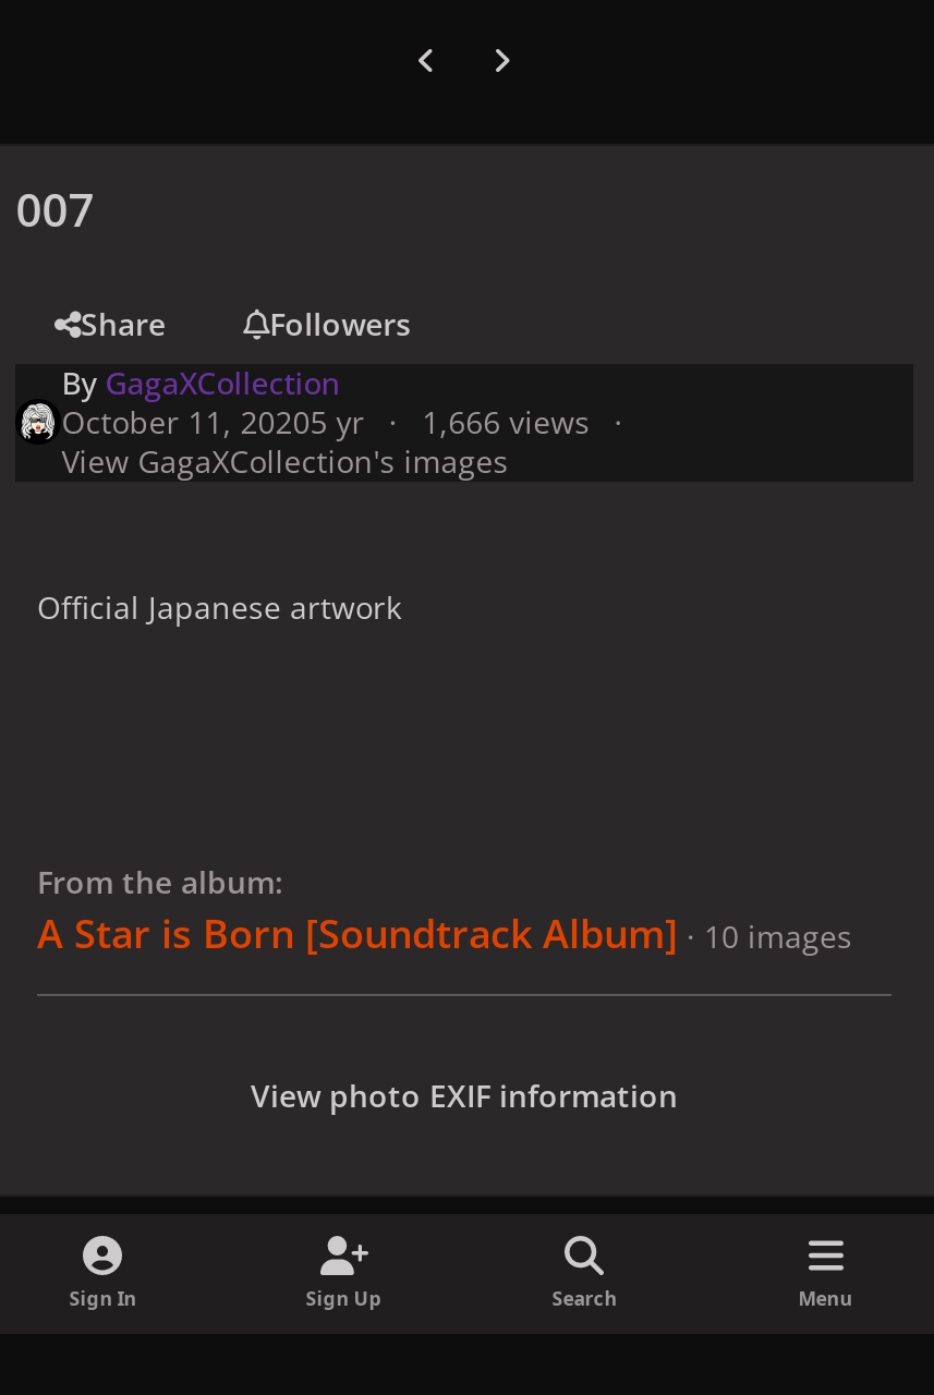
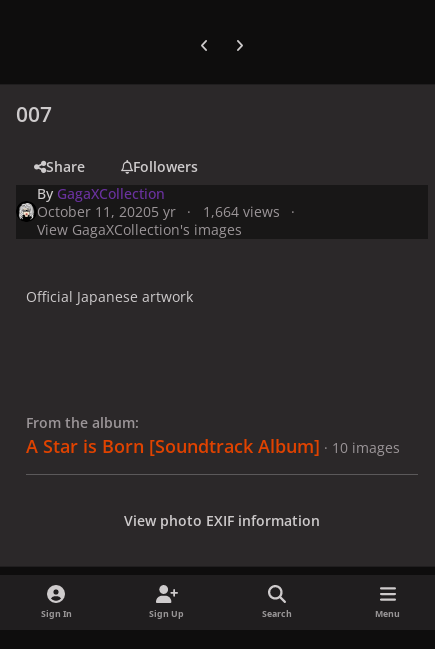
[61,400,590,441] October 11, 20205 yr 1,666 views -> [37,201,280,220] October 11, 20205 yr 1,664 views

